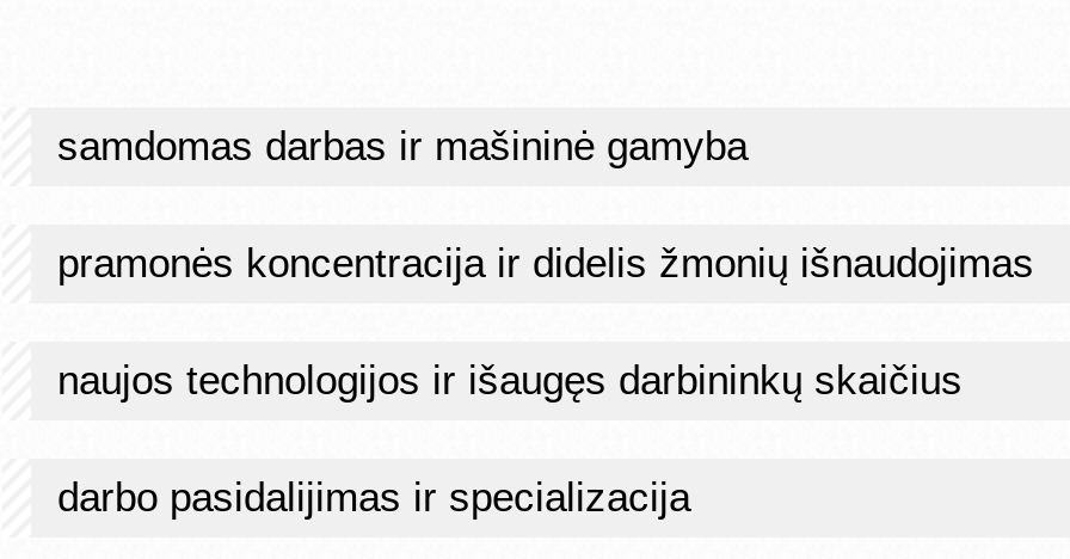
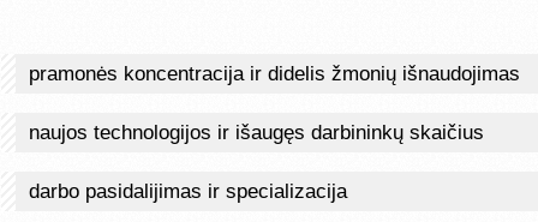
[57,124,748,170] samdomas darbas ir mašininė gamyba -> none

